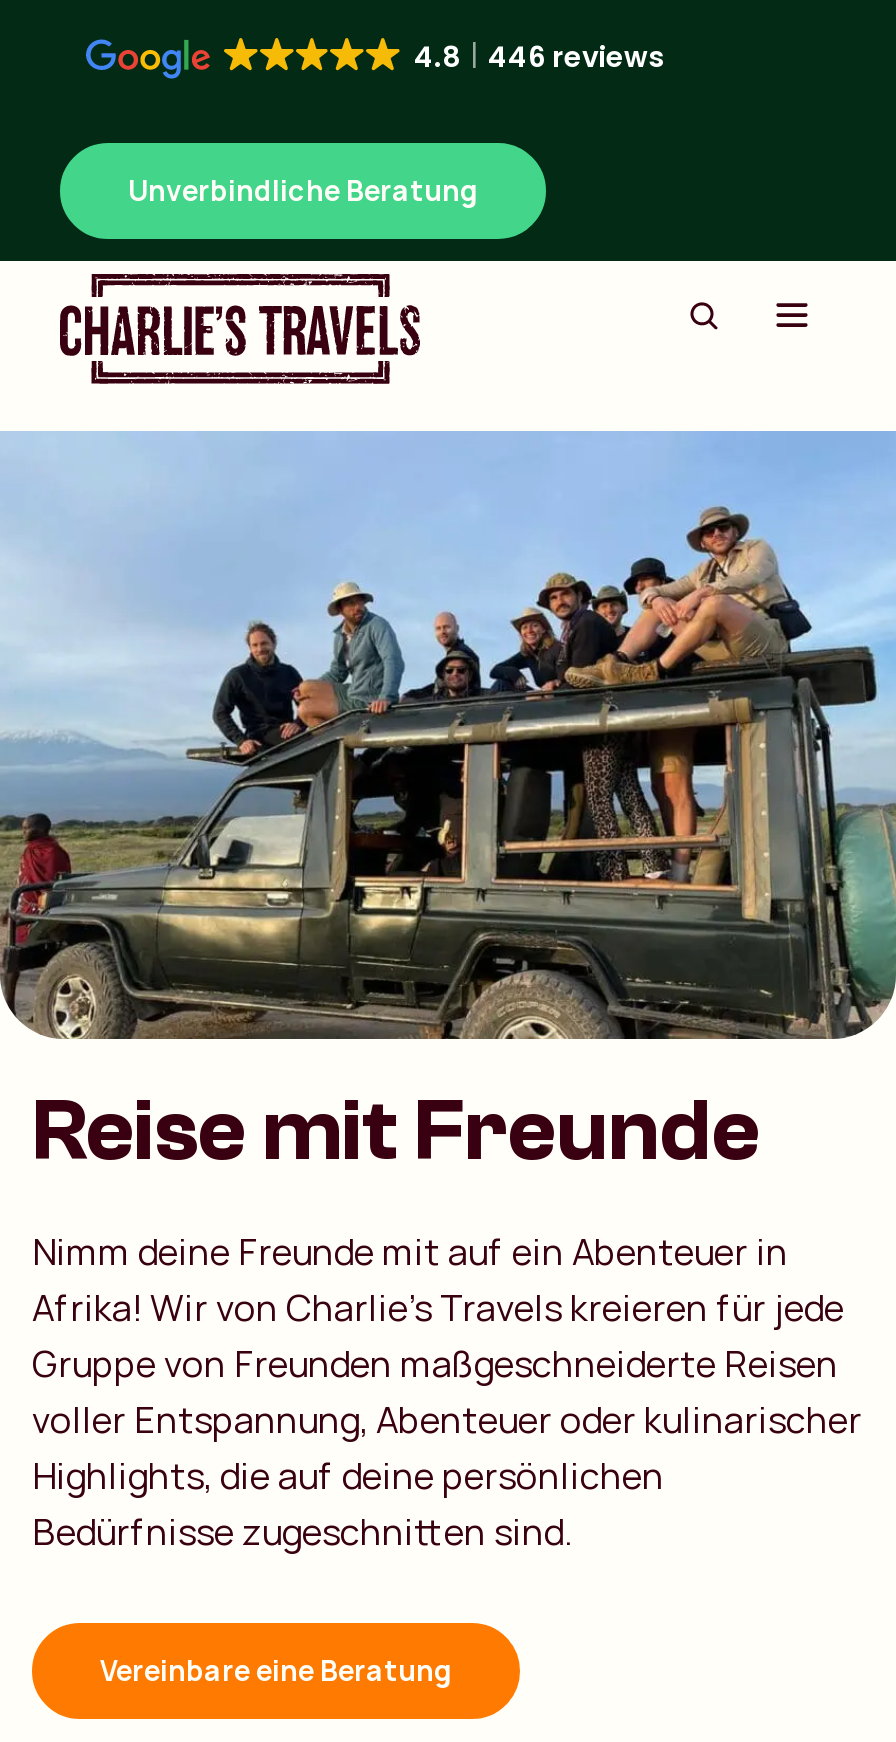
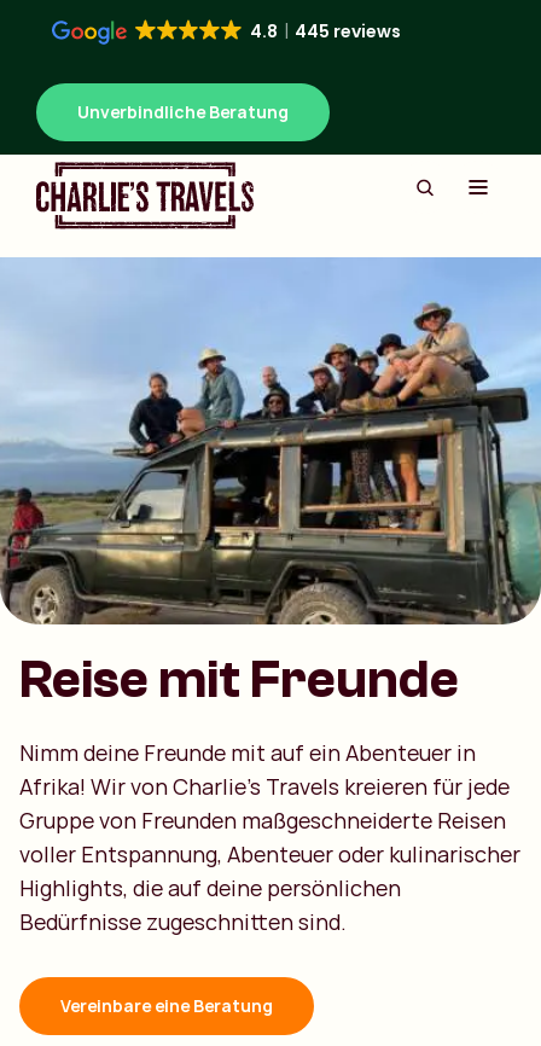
[414,37,664,77] 4.8 446 reviews -> [250,19,401,43] 4.8 445 reviews

